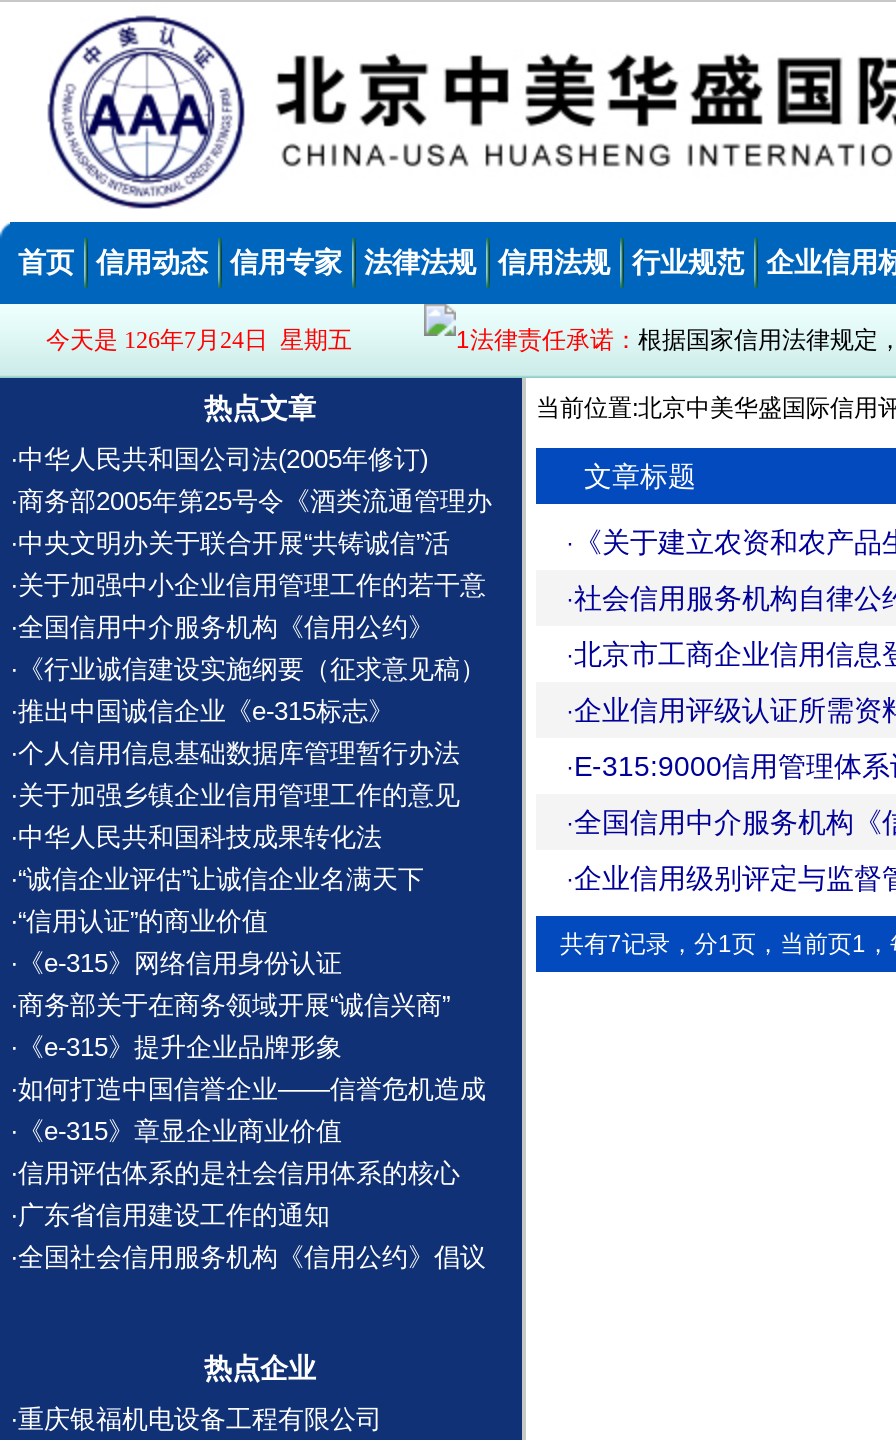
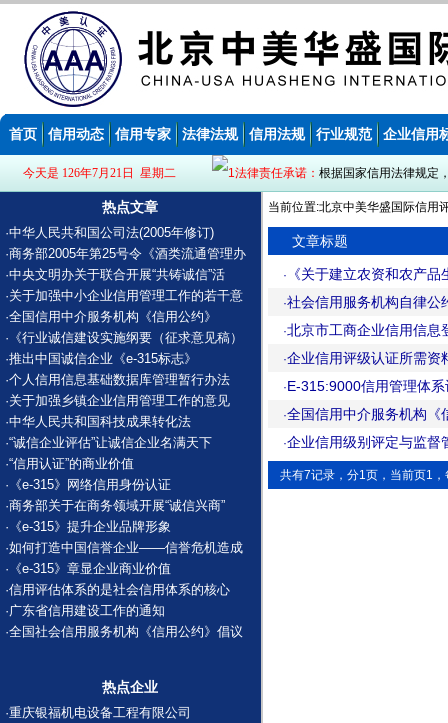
[46,326,358,354] 今天是 126年7月24日 星期五 -> [23,166,179,180] 今天是 126年7月21日 星期二

